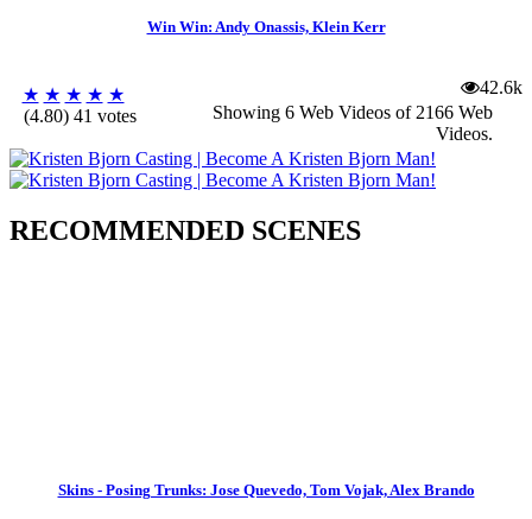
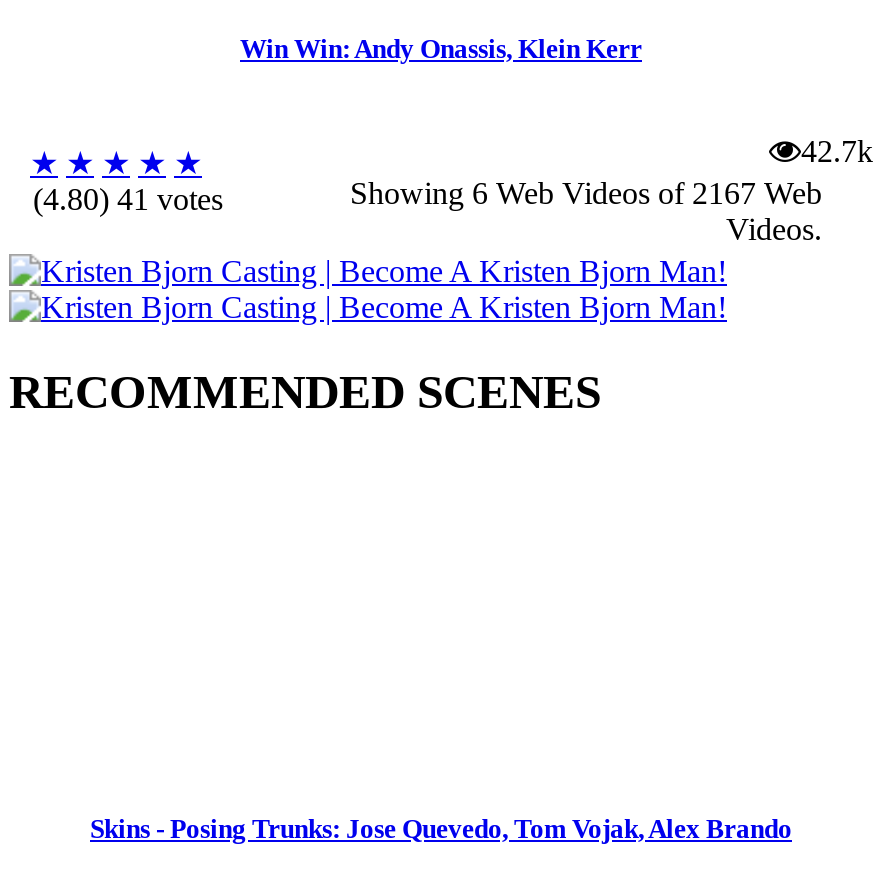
[212,78,522,123] 42.6k | Showing 6 Web Videos of 2166 Web -> [350,135,873,211] 42.7k | Showing 6 Web Videos of 2167 Web

